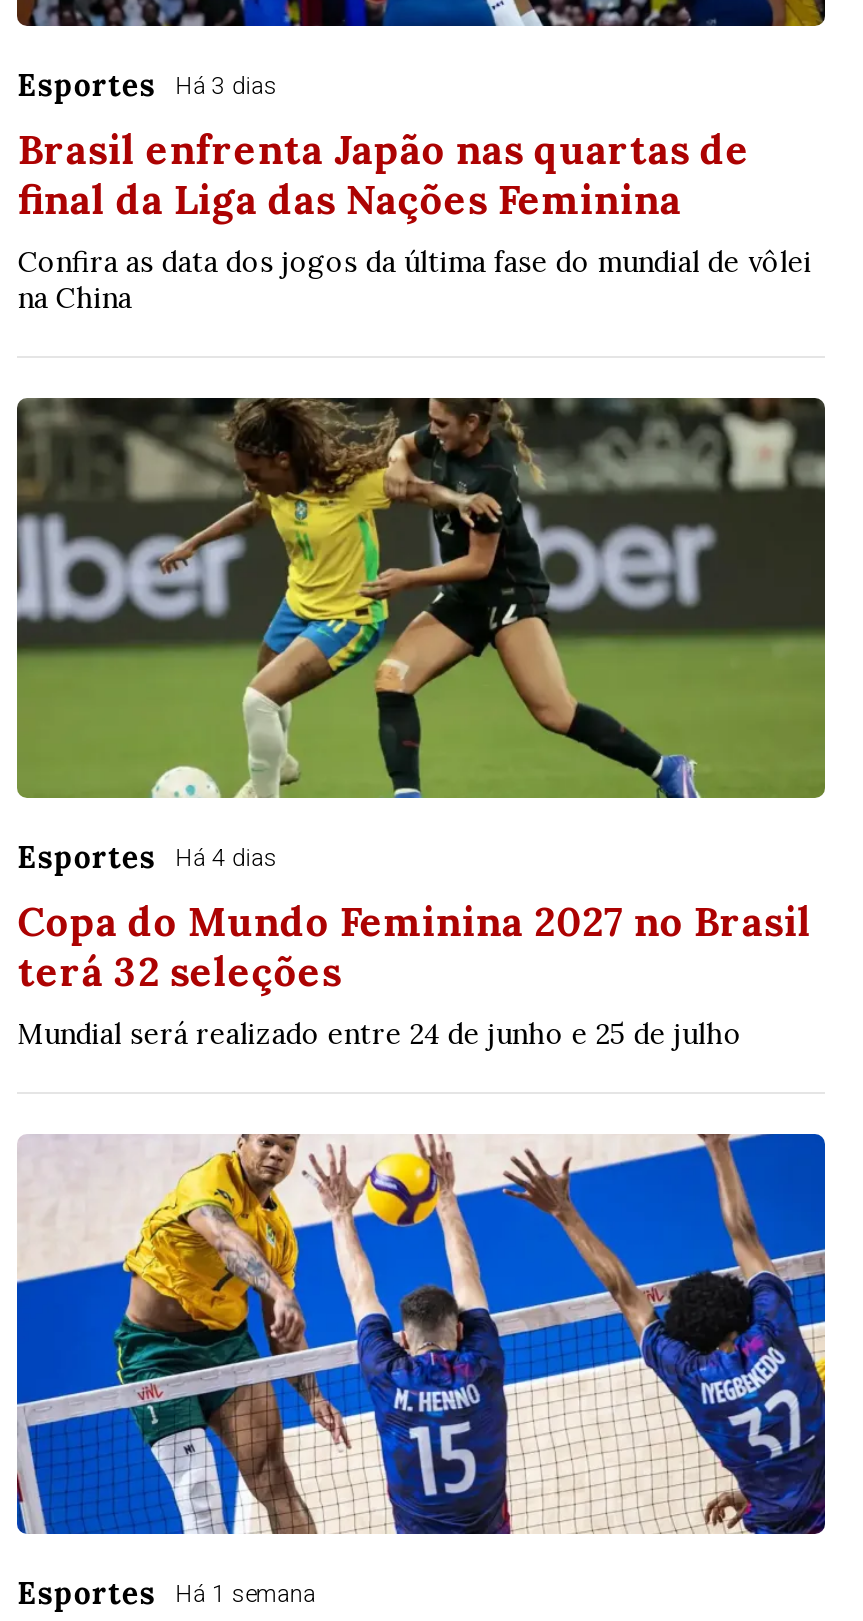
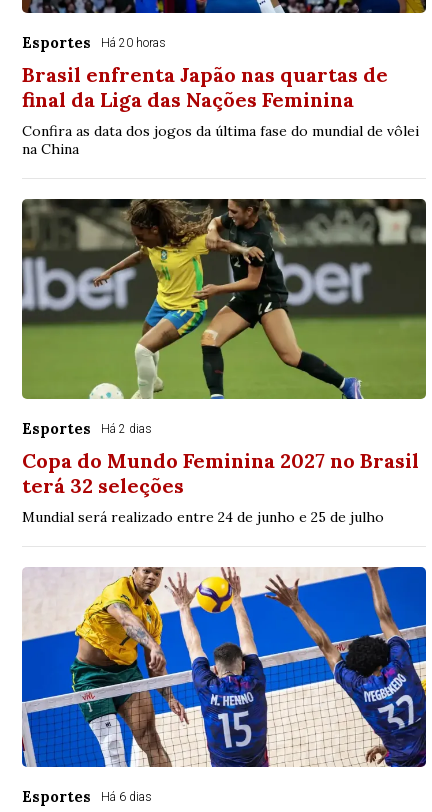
[18,66,278,104] Esportes Há 3 dias -> [22,33,166,52] Esportes Há 20 horas
[18,838,278,876] Esportes Há 4 dias -> [22,419,152,438] Esportes Há 2 dias
[18,1574,316,1612] Esportes Há 1 semana -> [22,787,152,806] Esportes Há 6 dias

